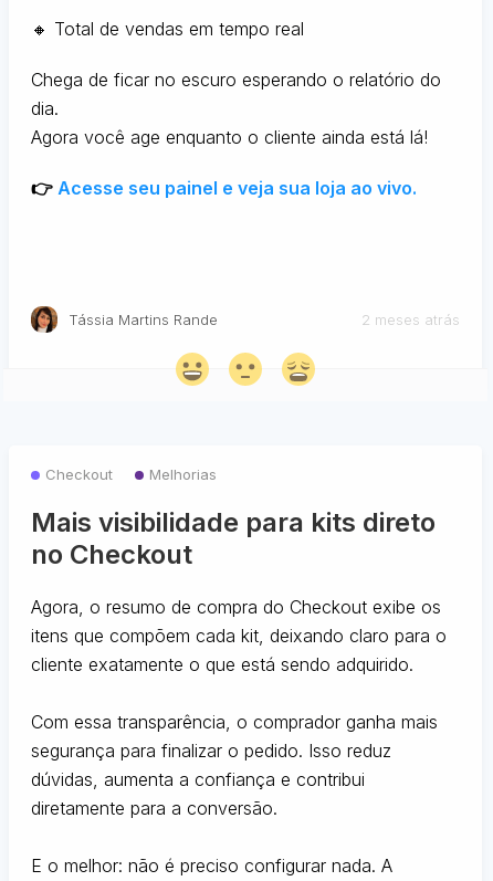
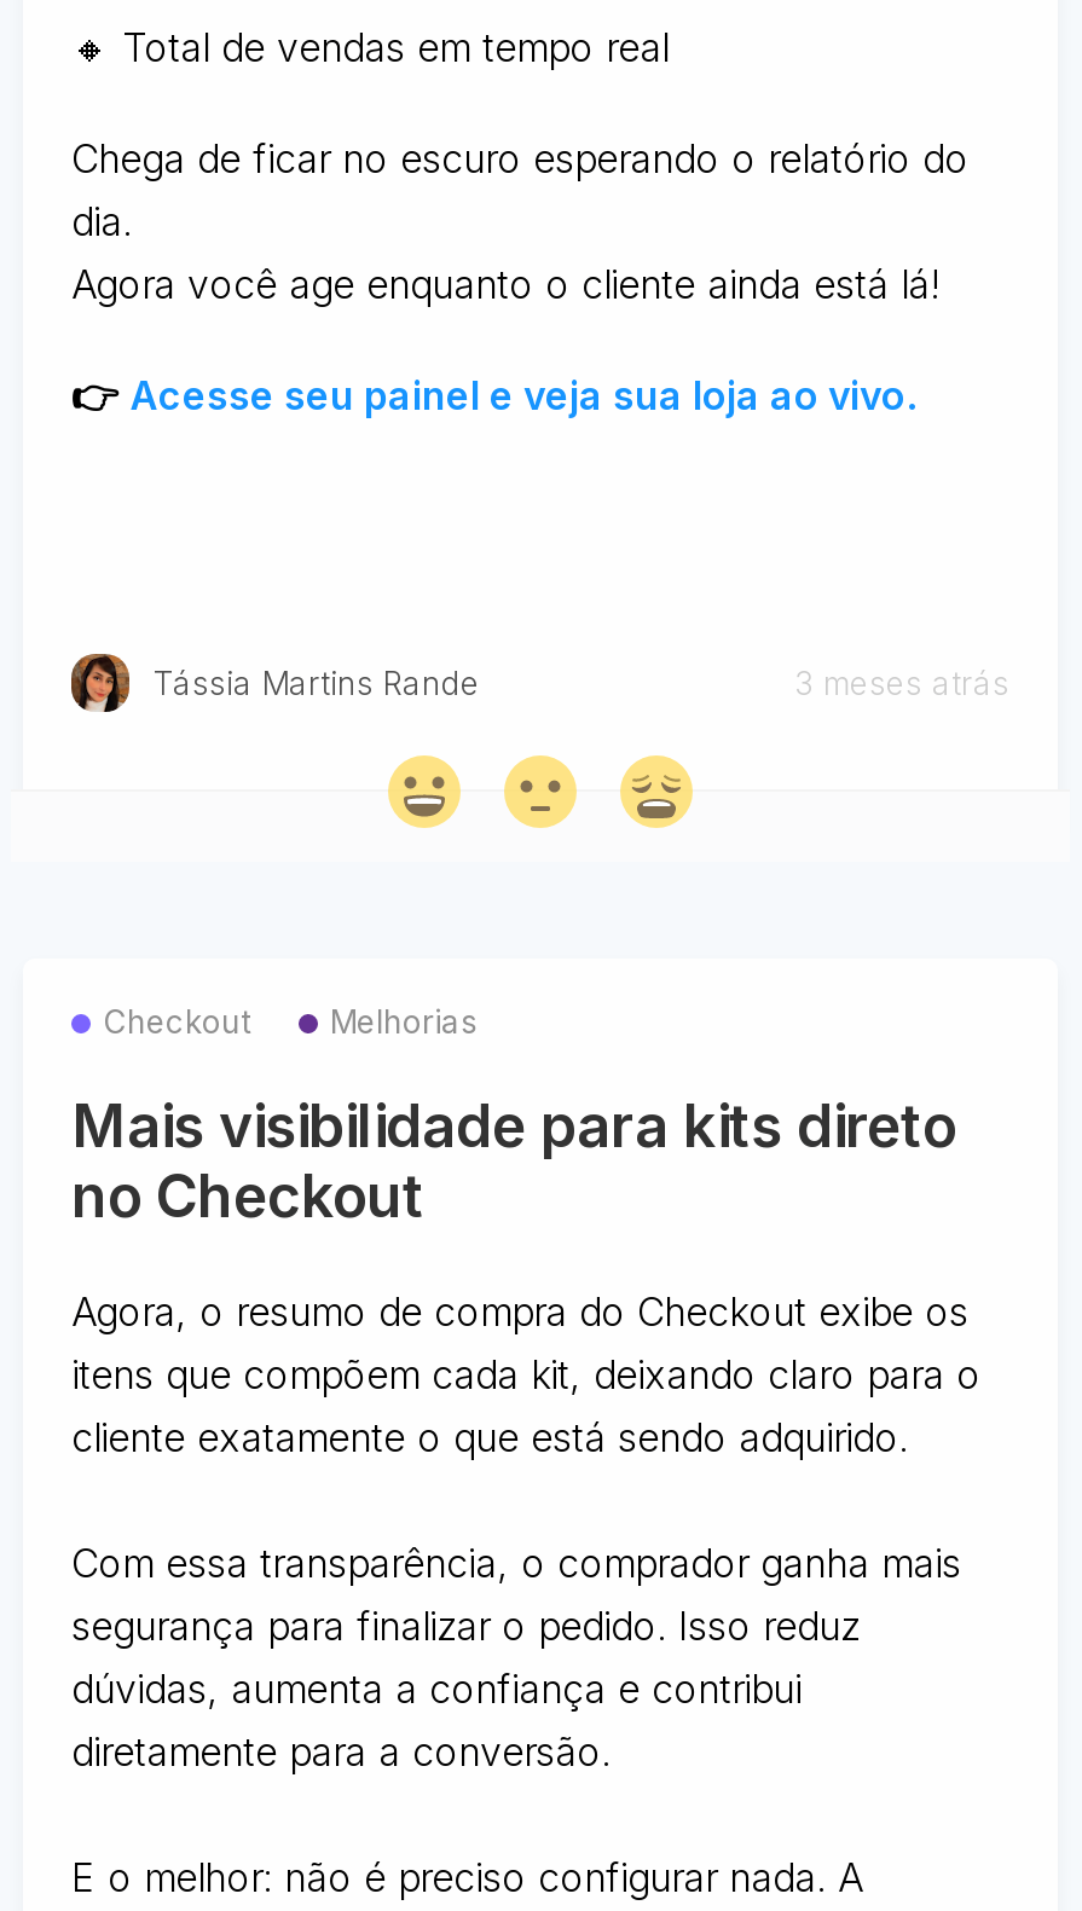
[361,311,460,328] 2 meses atrás -> [794,664,1009,702] 3 meses atrás

